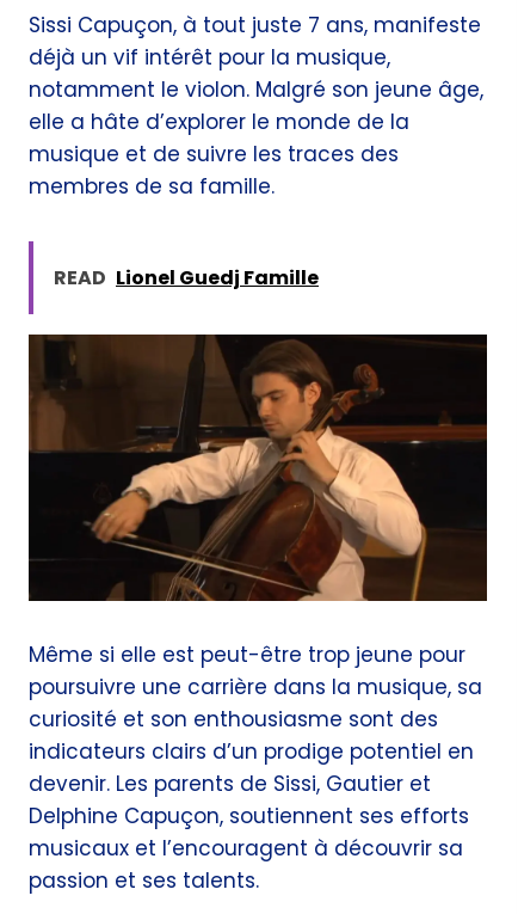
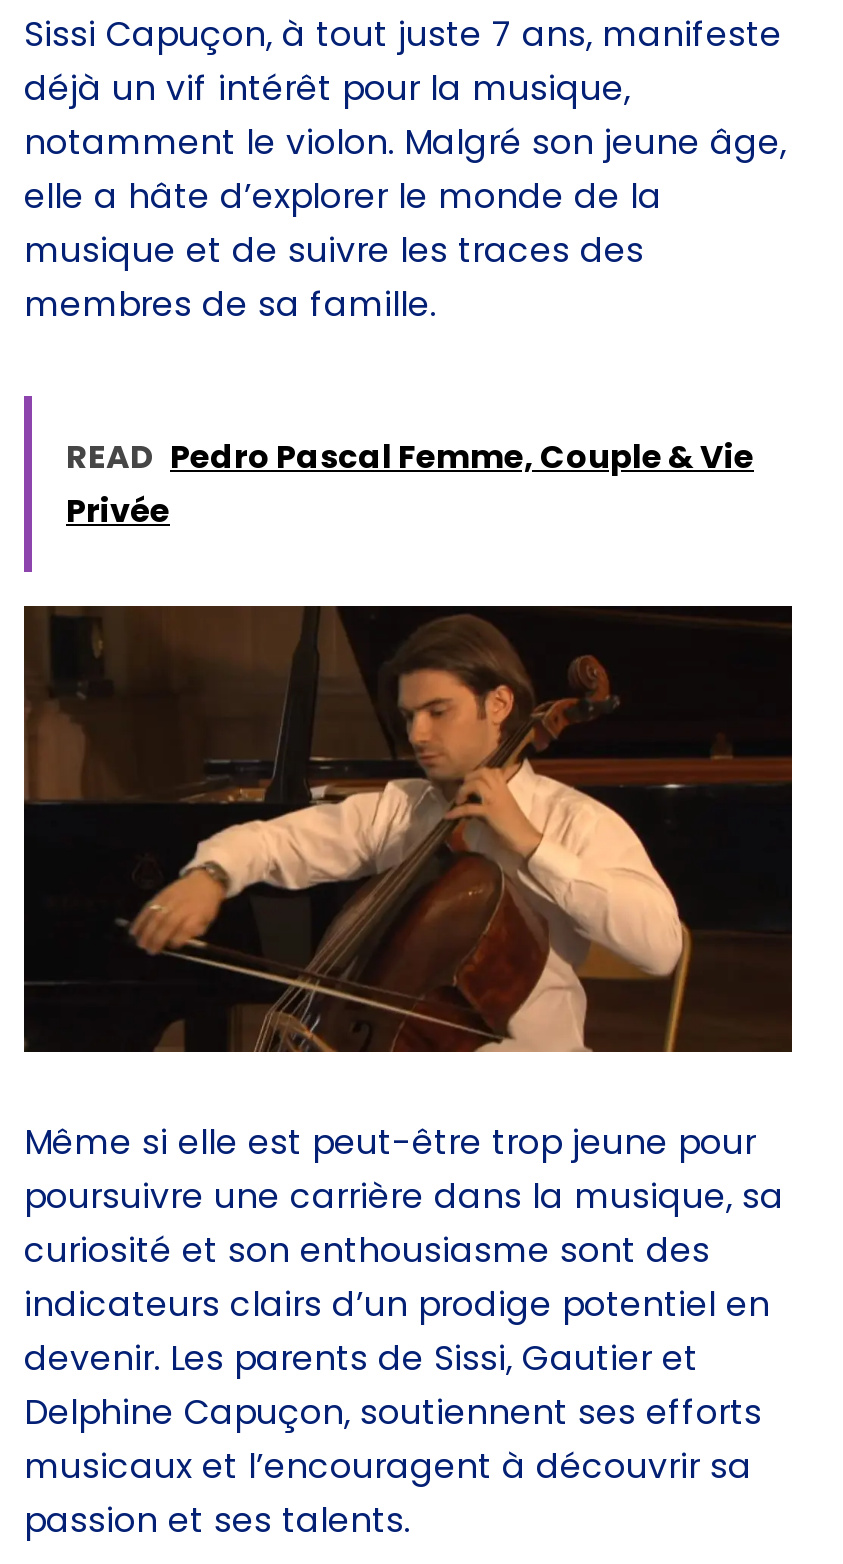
[54,264,319,292] READ Lionel Guedj Famille -> [66,434,754,534] READ Pedro Pascal Femme, Couple & Vie | Privée

